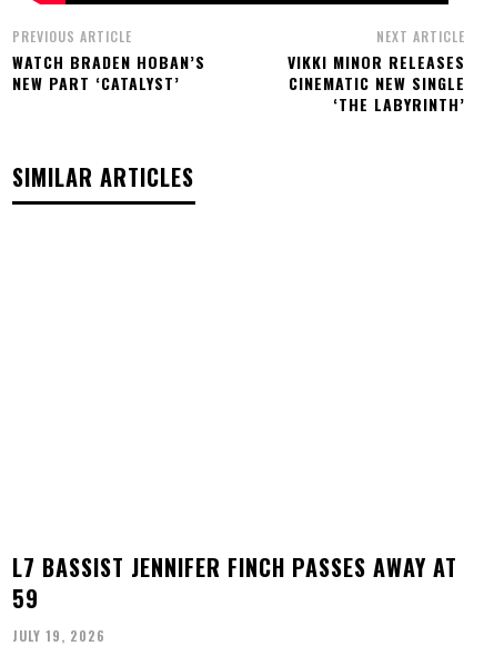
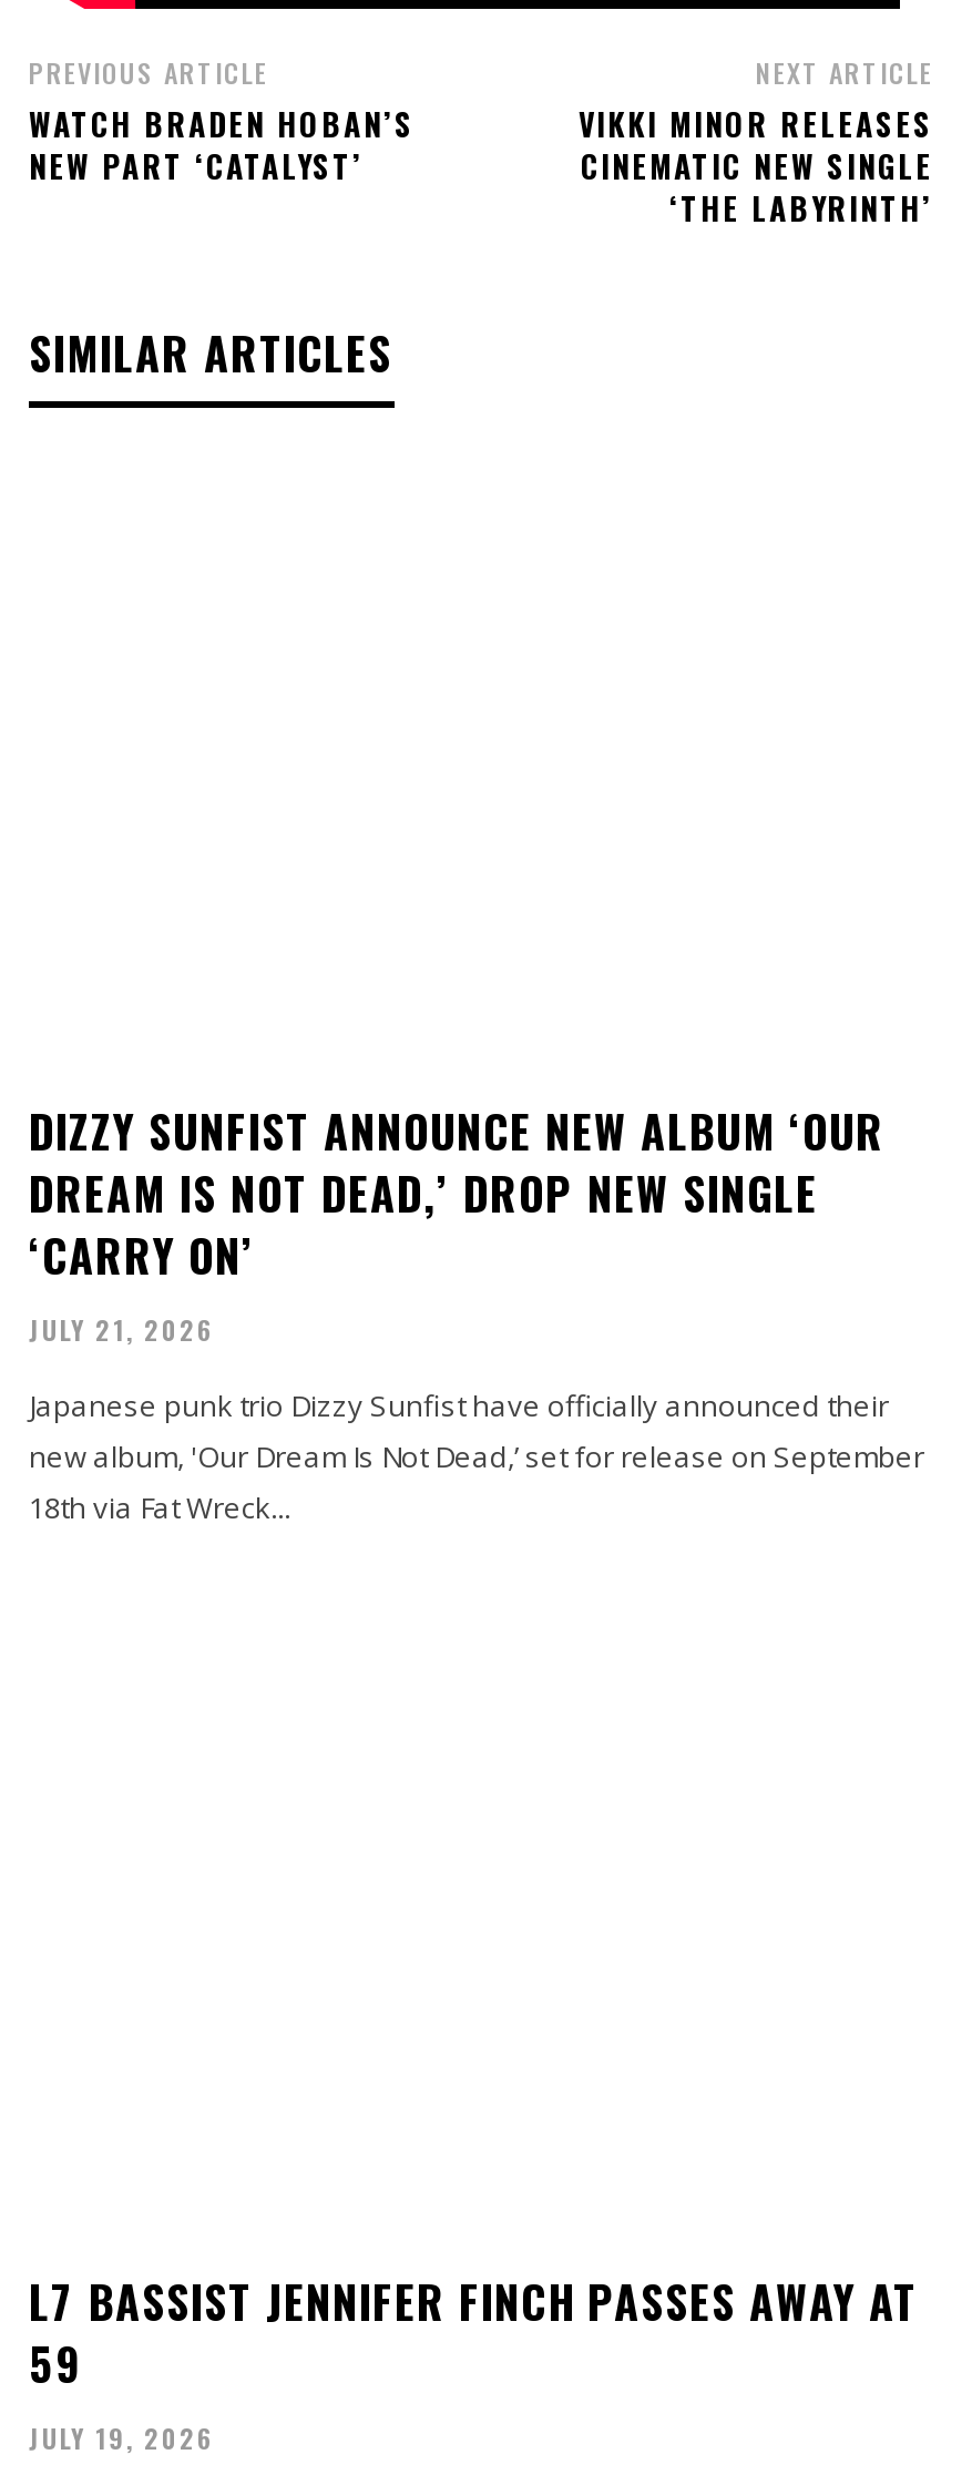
none -> [29,1097,924,1527] DIZZY SUNFIST ANNOUNCE NEW ALBUM ‘OUR | DREAM IS NOT DEAD,’ DROP NEW SINGLE | ‘CARRY ON’ | JULY 21, 2026 | Japanese punk trio Dizzy Sunfist have officially announced their | new album, 'Our Dream Is Not Dead,’ set for release on September | 18th via Fat Wreck...

